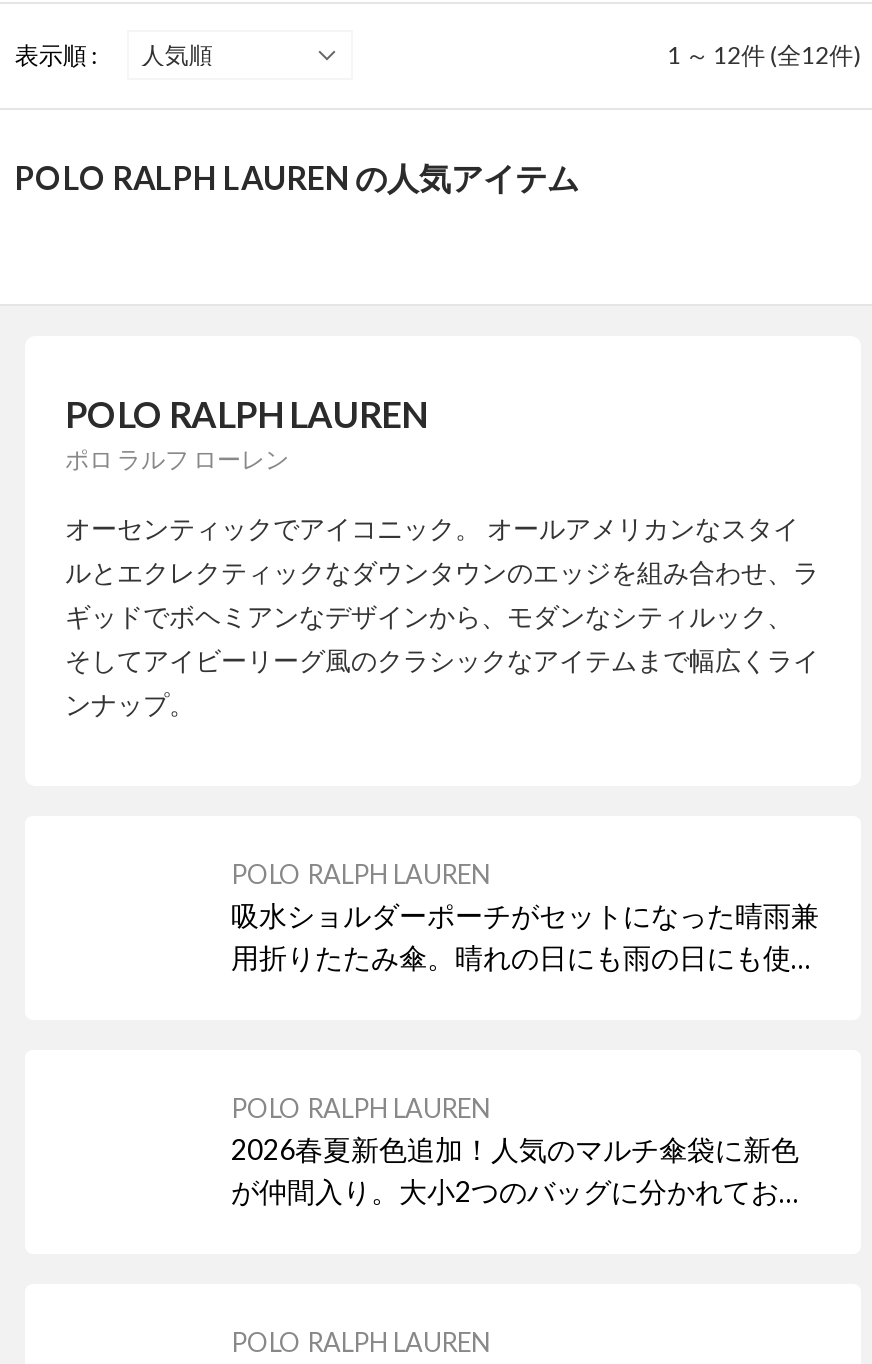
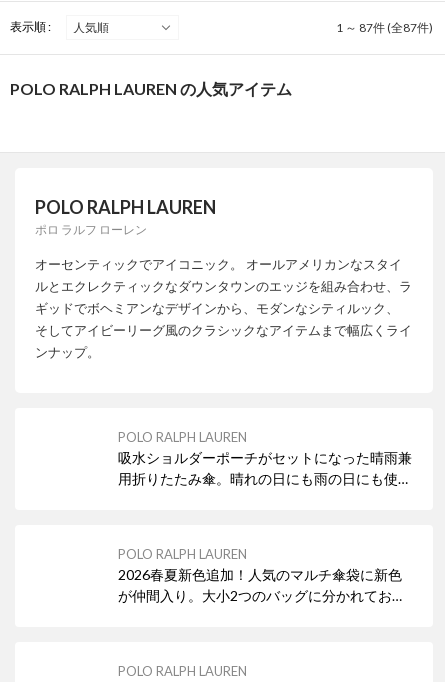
[667,40,861,70] 1 ～ 12件 (全12件) -> [336,20,433,35] 1 ～ 87件 (全87件)

